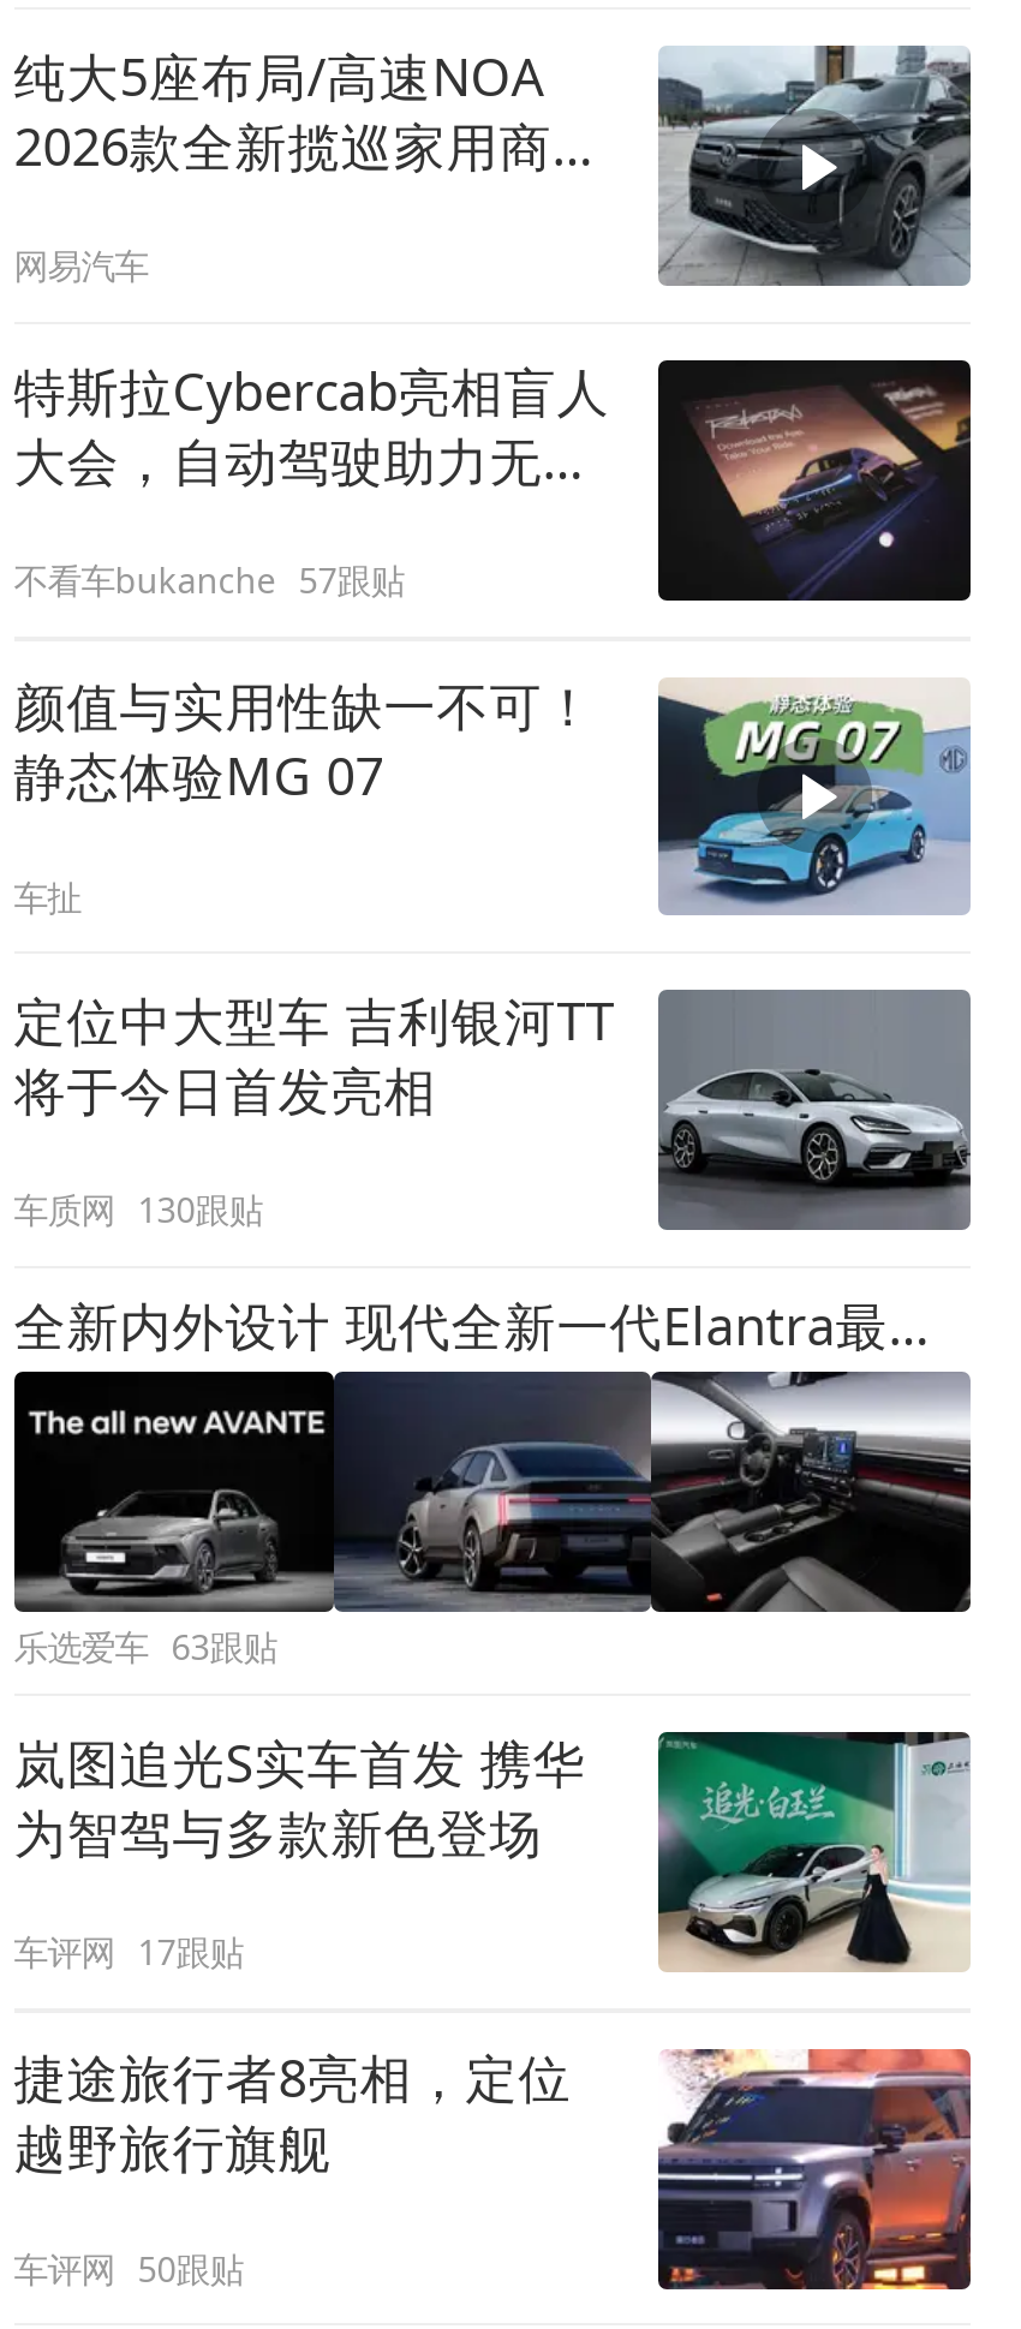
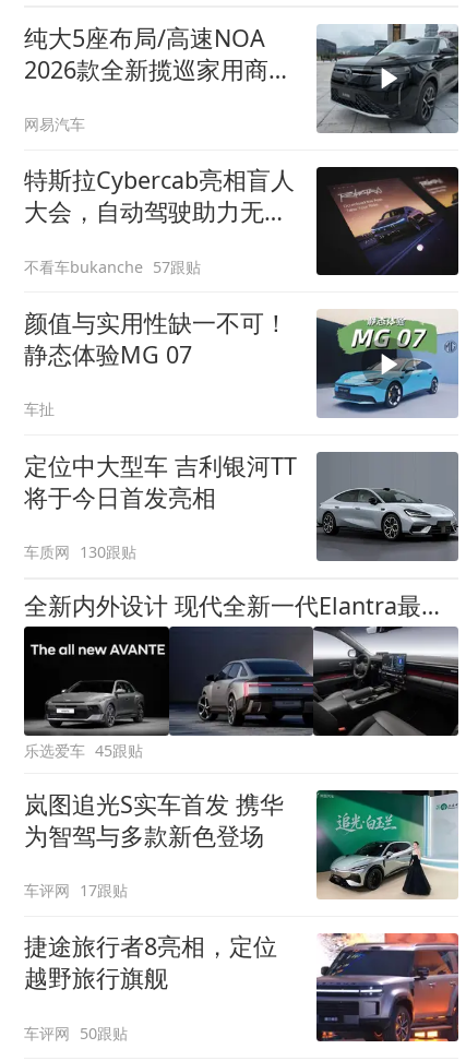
[14,1623,277,1668] 乐选爱车 63跟贴 -> [24,741,143,761] 乐选爱车 45跟贴

